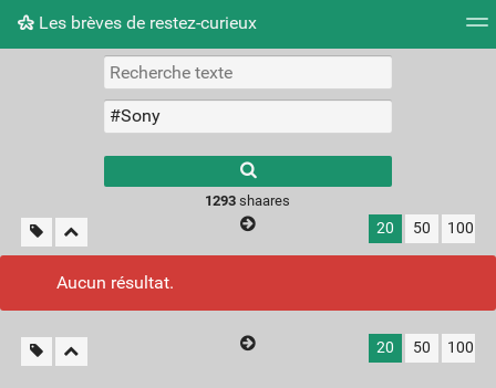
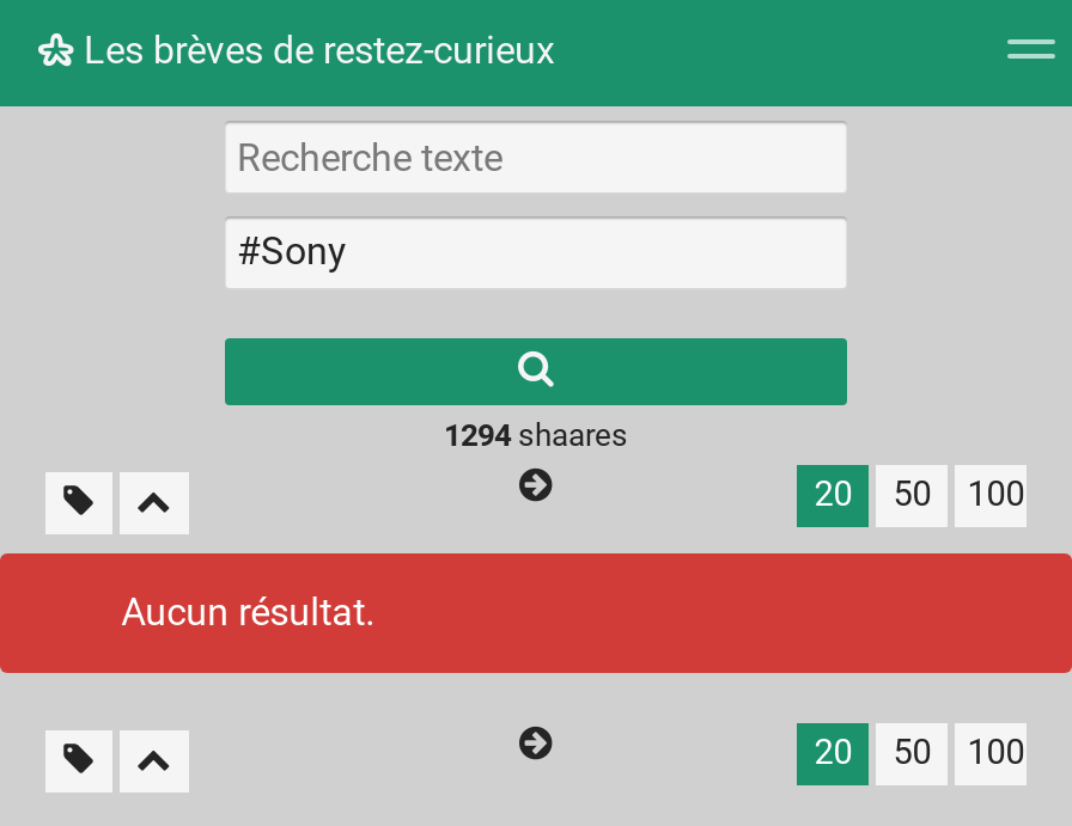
[205,192,291,209] 1293 shaares -> [444,417,628,453] 1294 shaares

